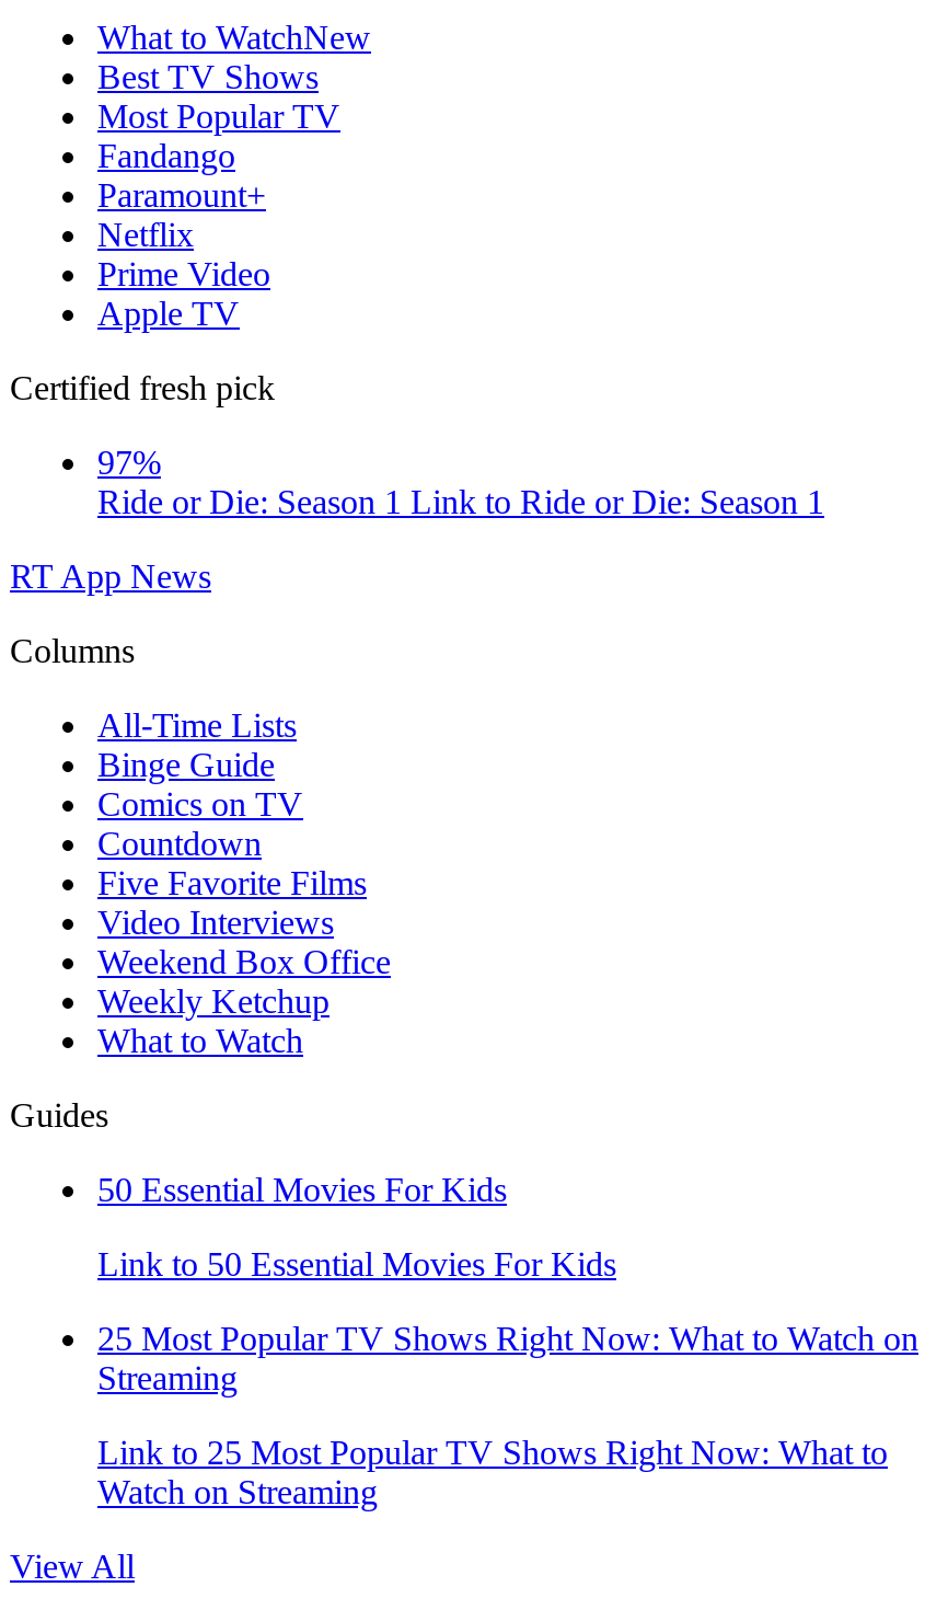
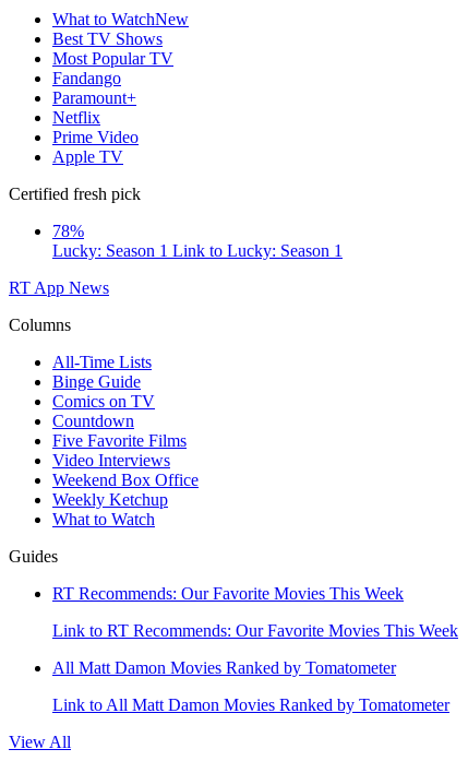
[97,444,824,520] 97% | Ride or Die: Season 1 Link to Ride or Die: Season 1 -> [52,222,343,260] 78% | Lucky: Season 1 Link to Lucky: Season 1
[97,1171,507,1208] 50 Essential Movies For Kids -> [52,584,404,603] RT Recommends: Our Favorite Movies This Week
[97,1245,616,1283] Link to 50 Essential Movies For Kids -> [52,621,458,640] Link to RT Recommends: Our Favorite Movies This Week
[97,1320,918,1396] 25 Most Popular TV Shows Right Now: What to Watch on | Streaming -> [52,658,396,677] All Matt Damon Movies Ranked by Tomatometer
[97,1434,888,1510] Link to 25 Most Popular TV Shows Right Now: What to | Watch on Streaming -> [52,695,449,714] Link to All Matt Damon Movies Ranked by Tomatometer

